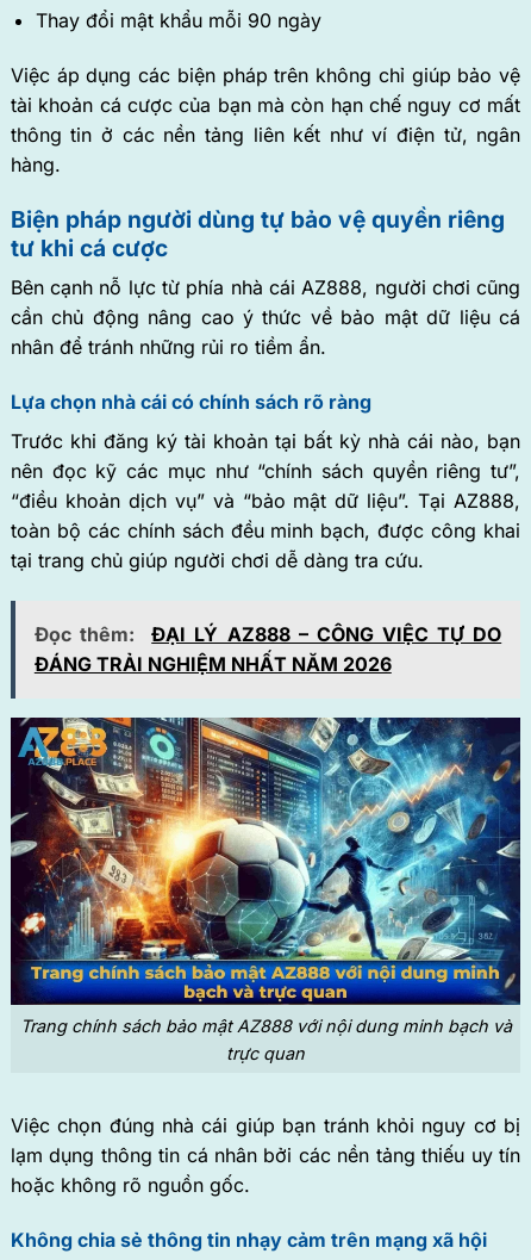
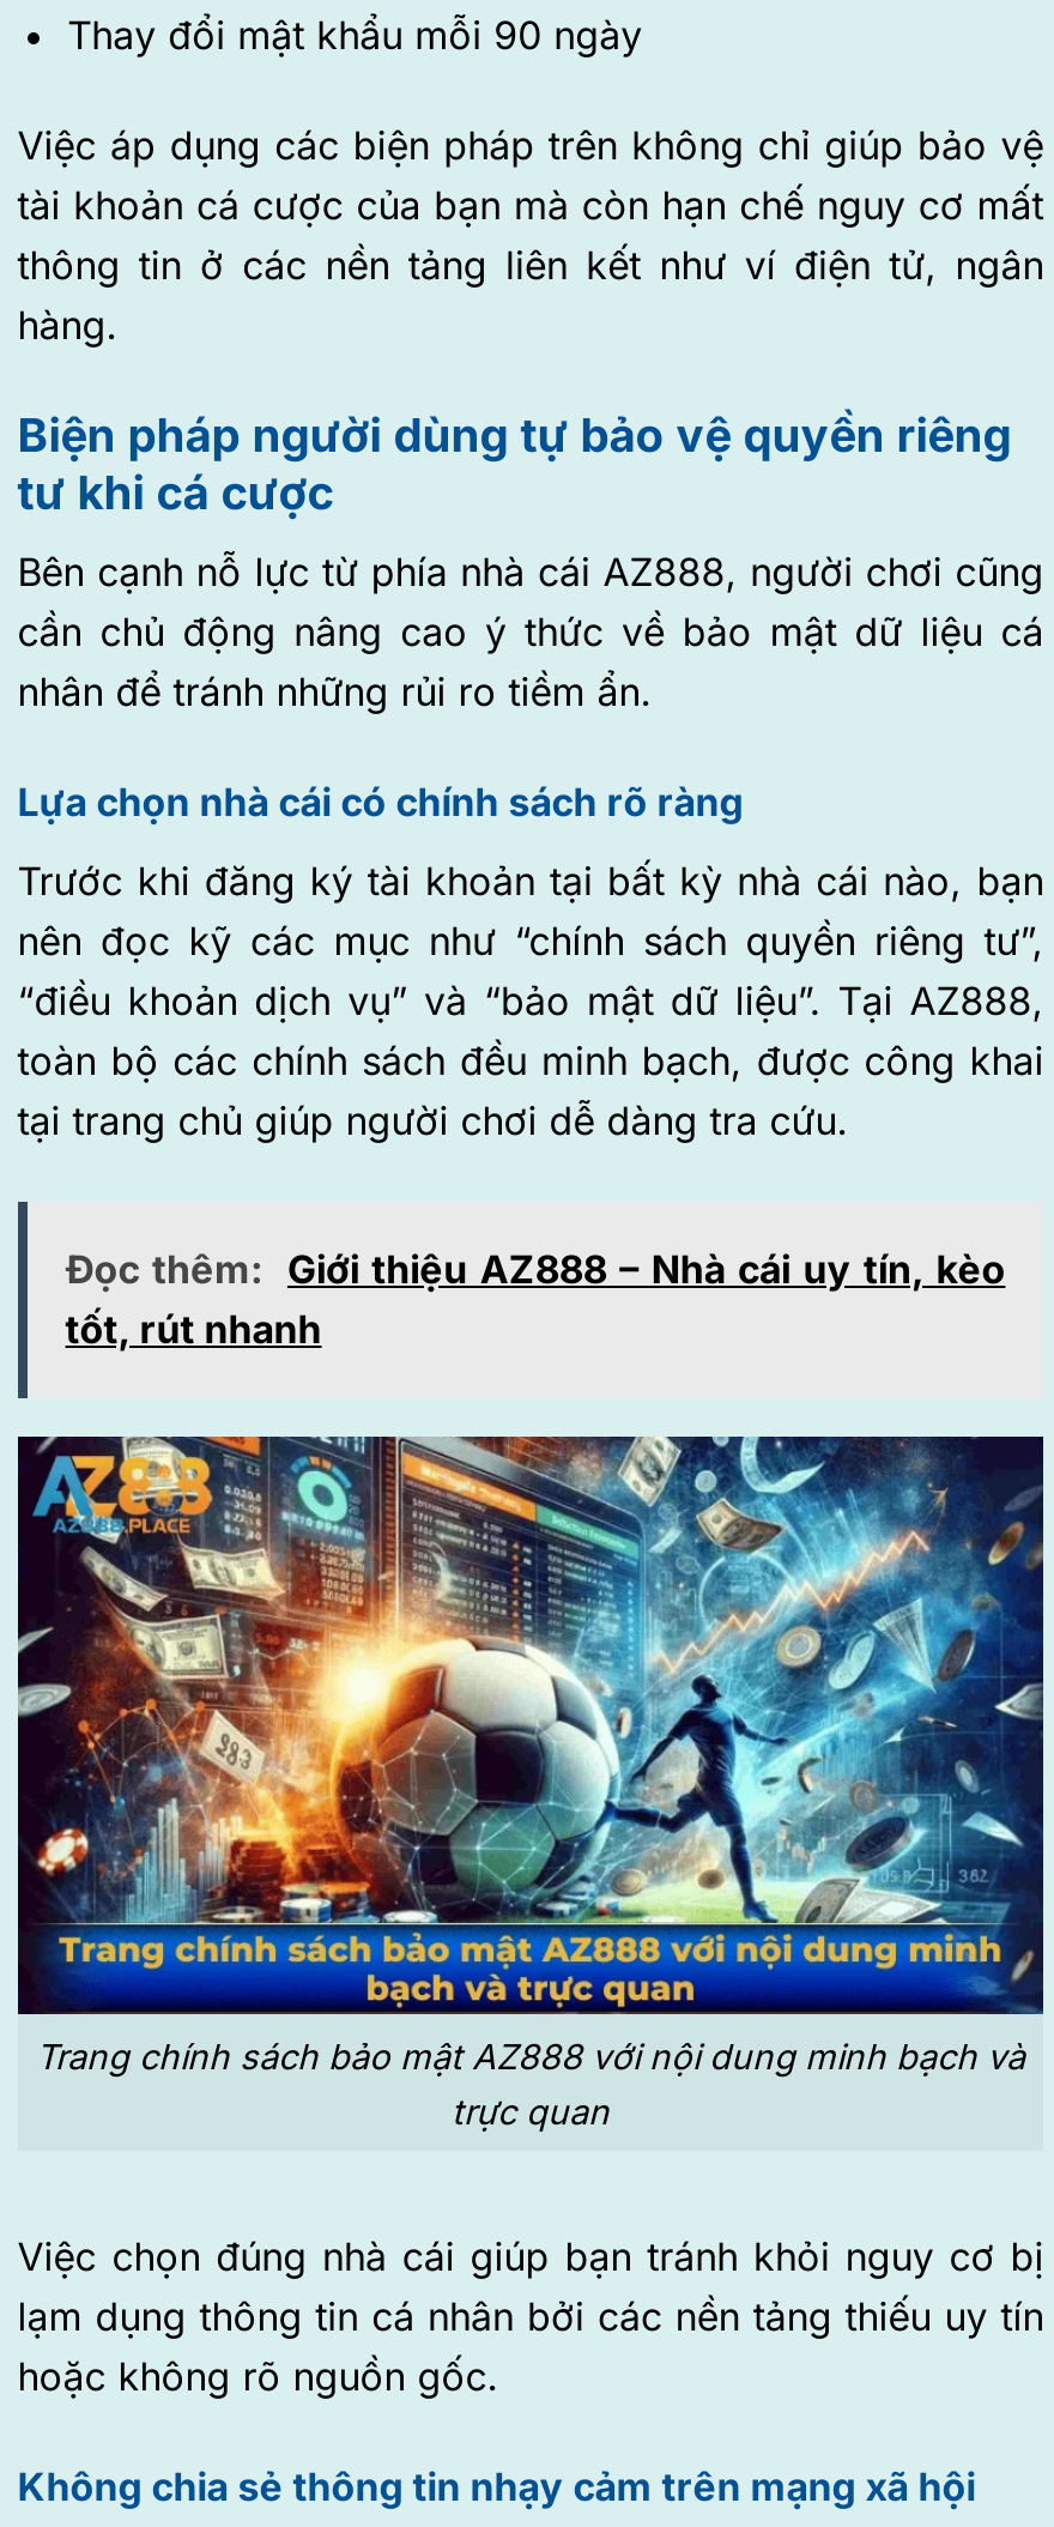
[34,622,501,676] Đọc thêm: | ĐẠI LÝ AZ888 – CÔNG VIỆC TỰ DO | ĐÁNG TRẢI NGHIỆM NHẤT NĂM 2026 -> [65,1244,1005,1352] Đọc thêm: Giới thiệu AZ888 – Nhà cái uy tín, kèo | tốt, rút nhanh

